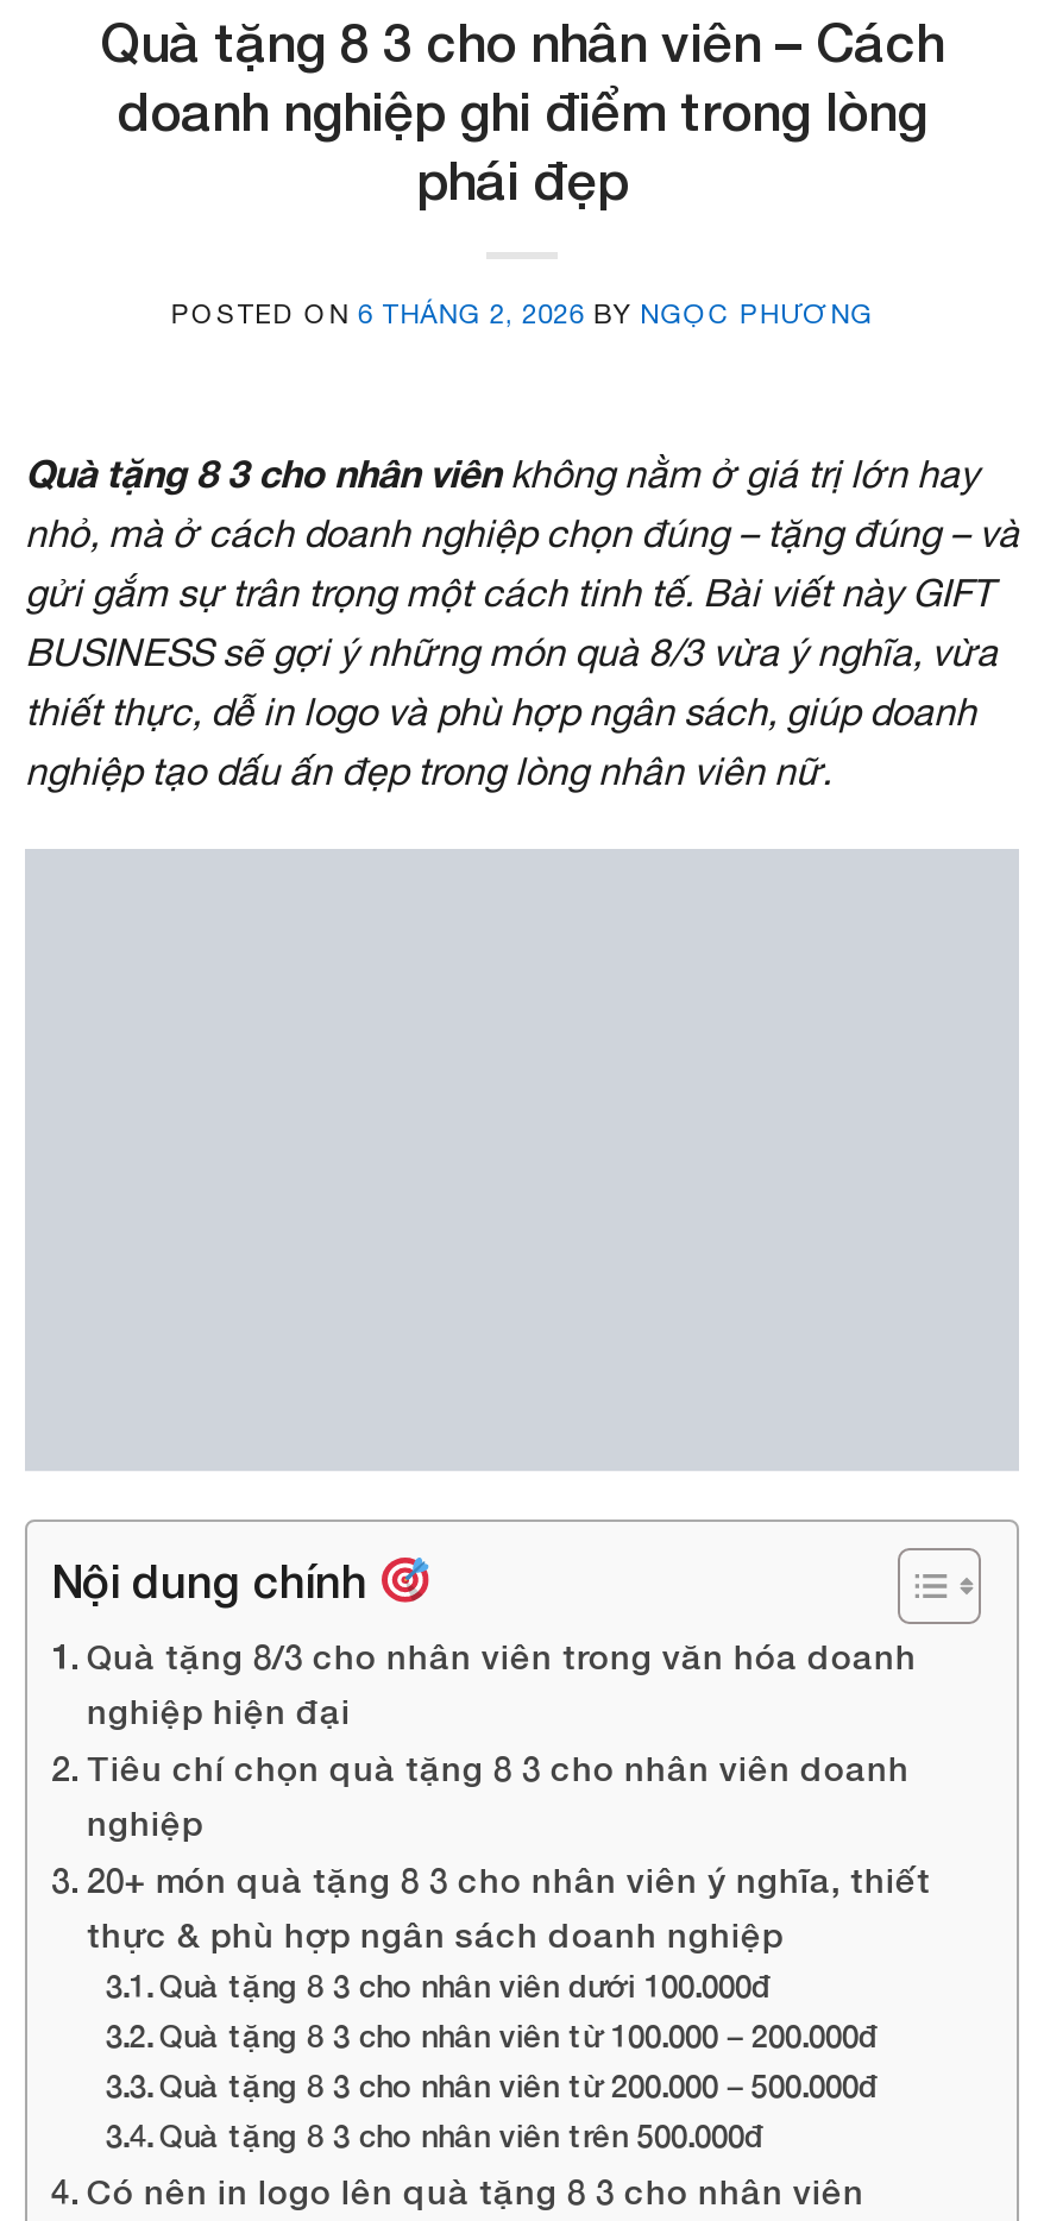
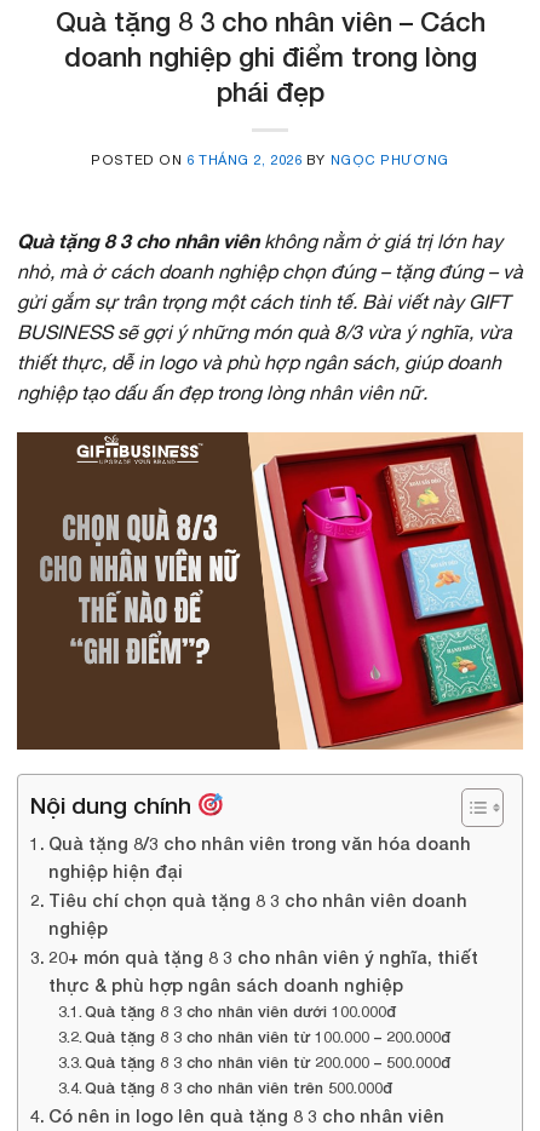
none -> [16,431,524,751] [image]

